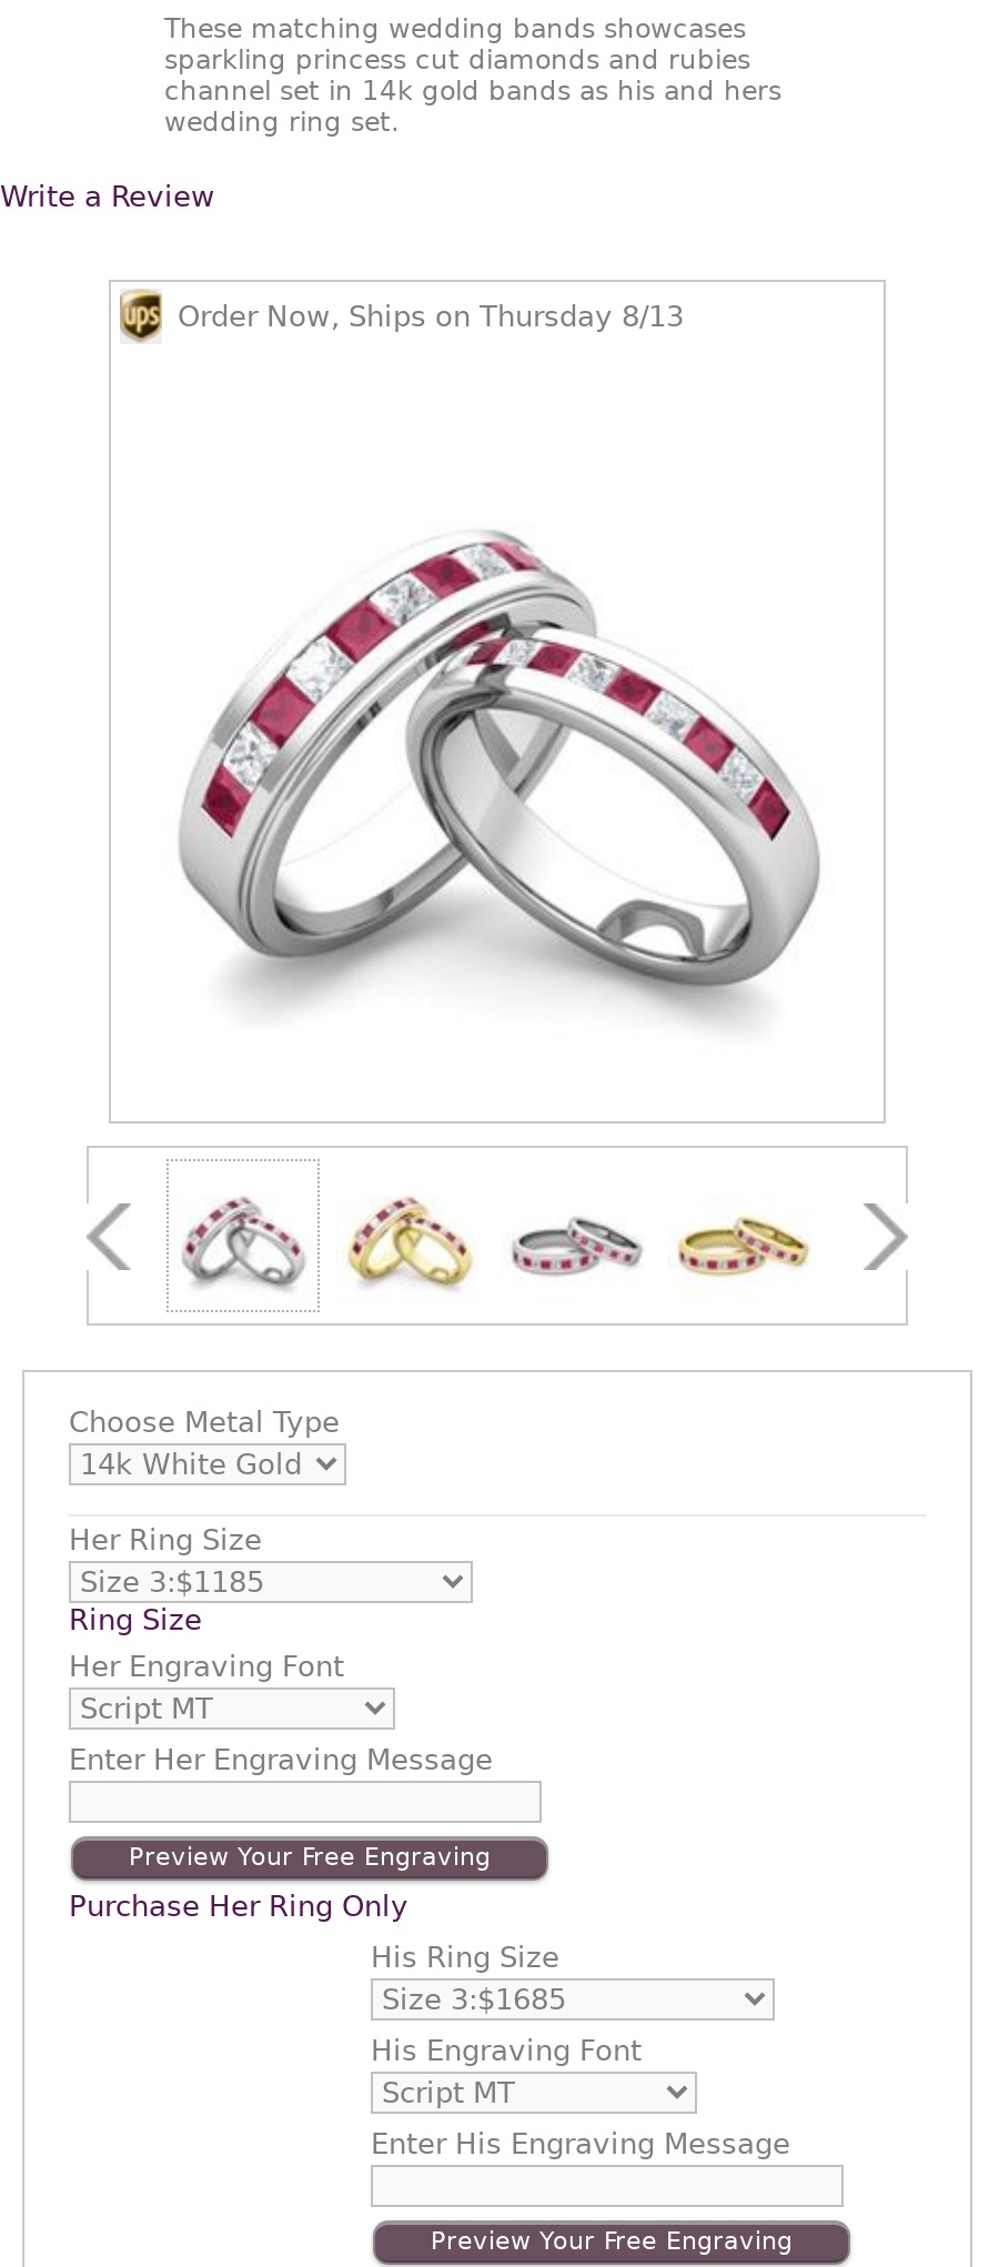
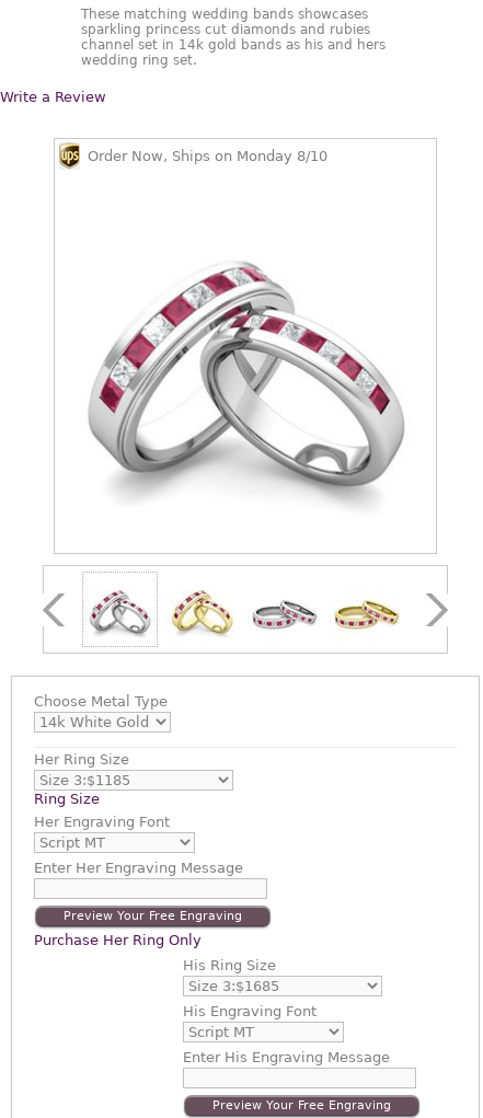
[178,300,684,333] Order Now, Ships on Thursday 8/13 -> [88,148,327,164] Order Now, Ships on Monday 8/10

